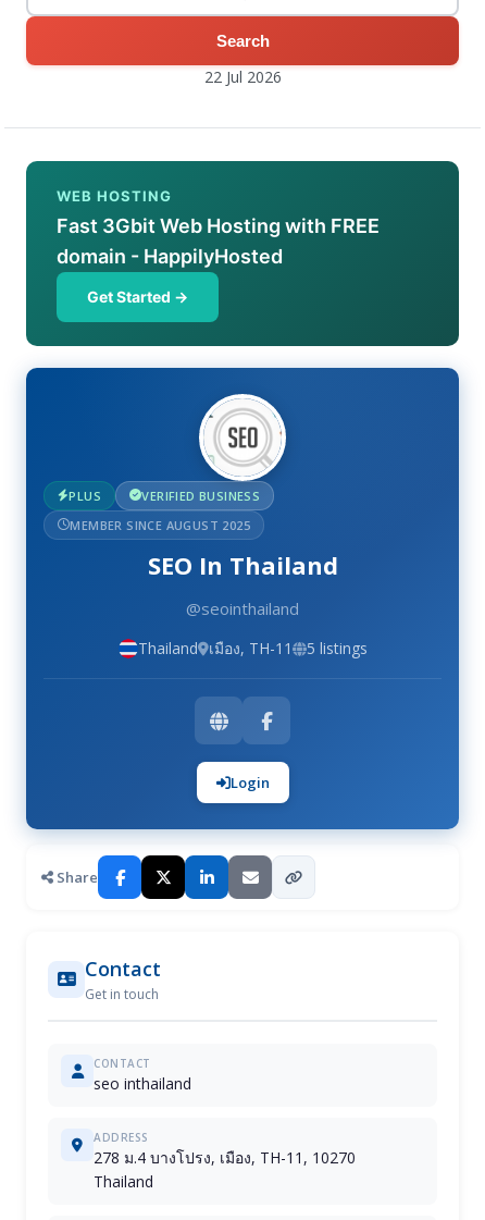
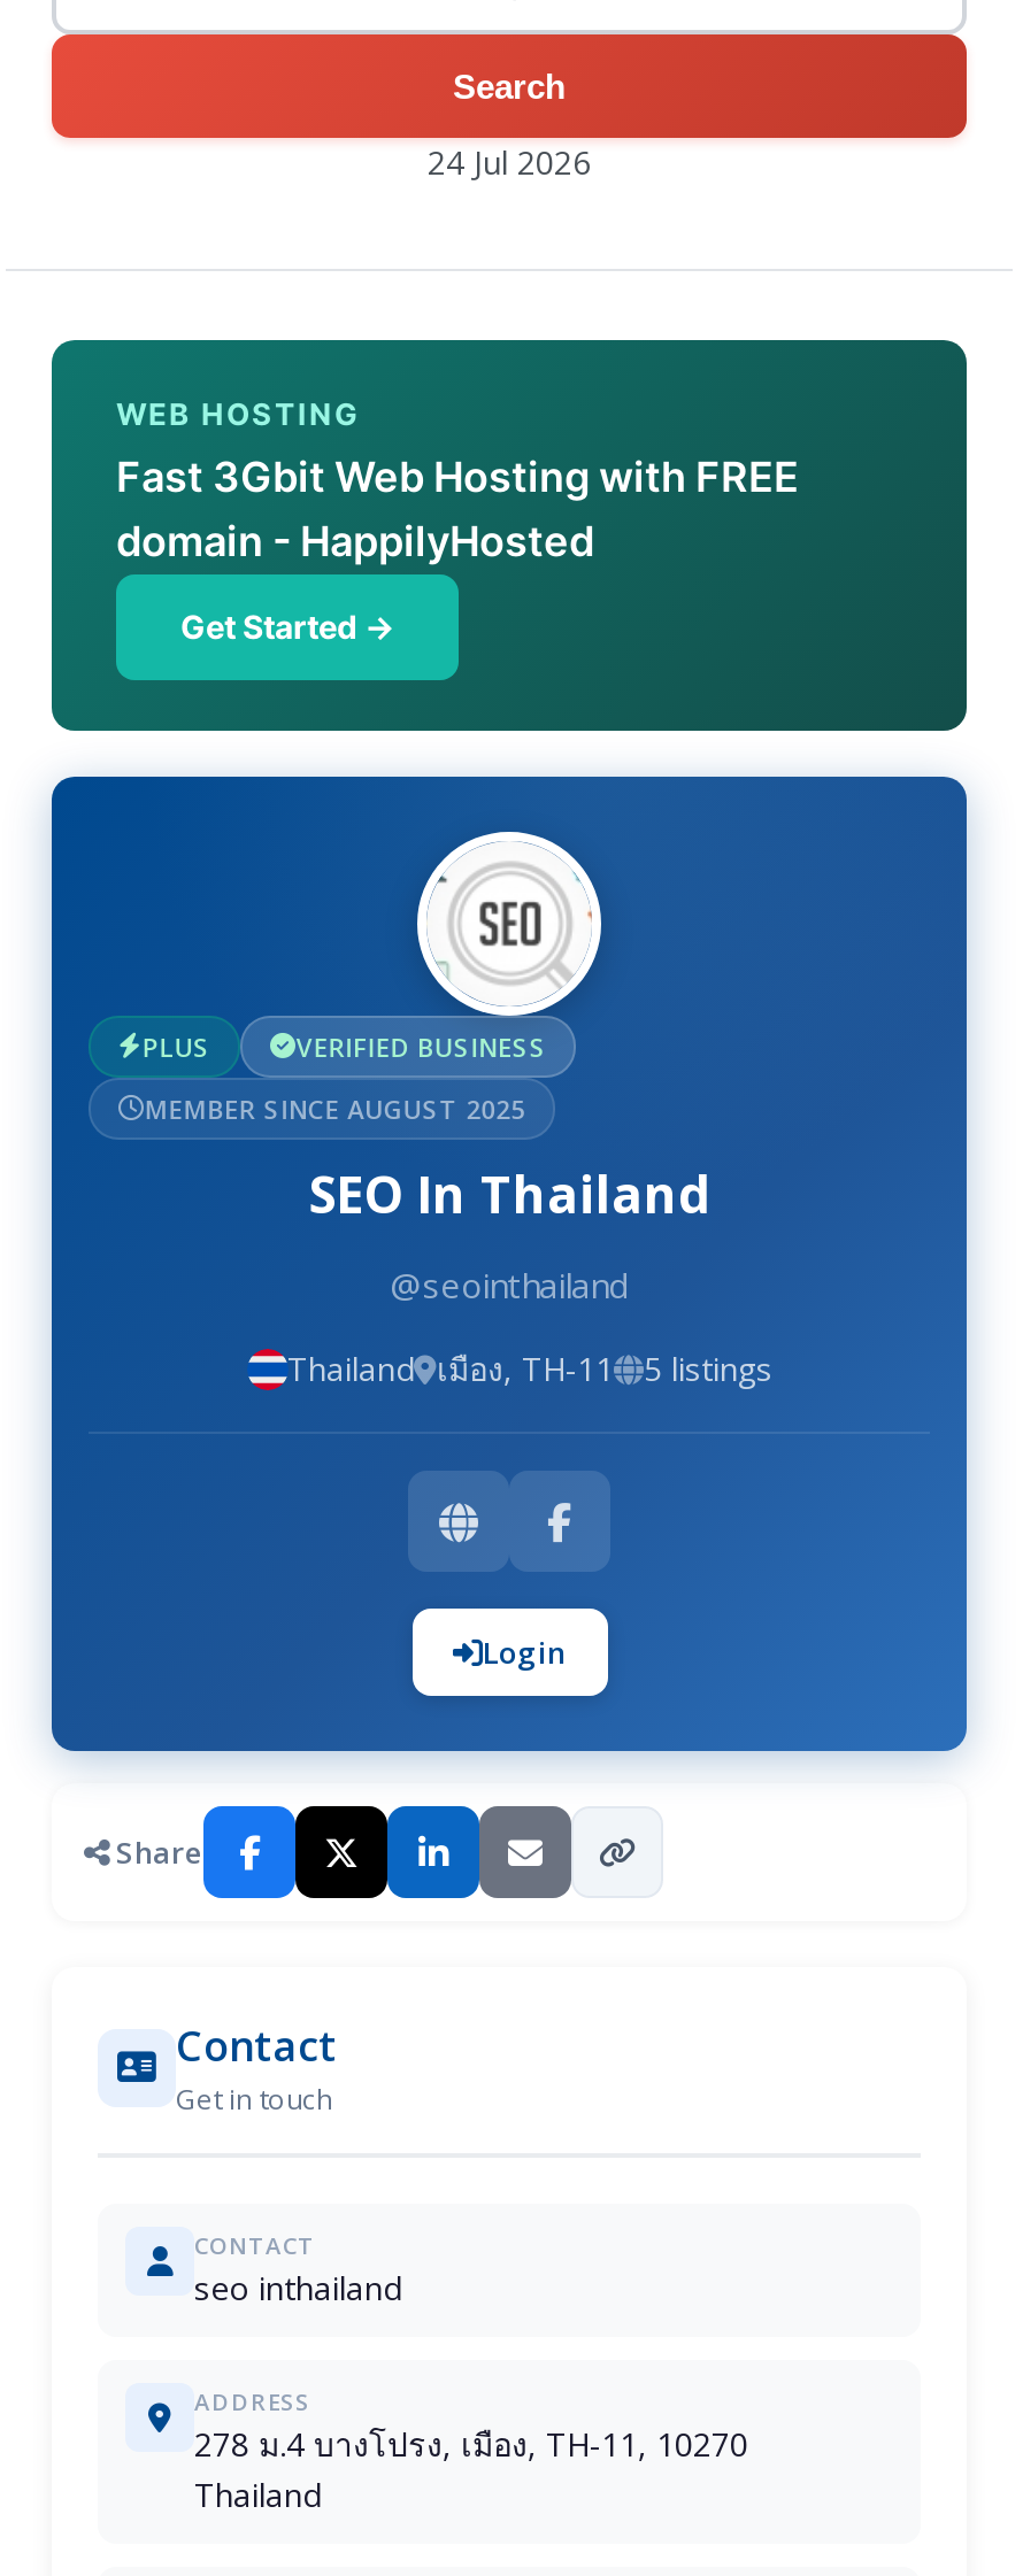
[204,66,281,87] 22 Jul 2026 -> [428,140,591,184] 24 Jul 2026

